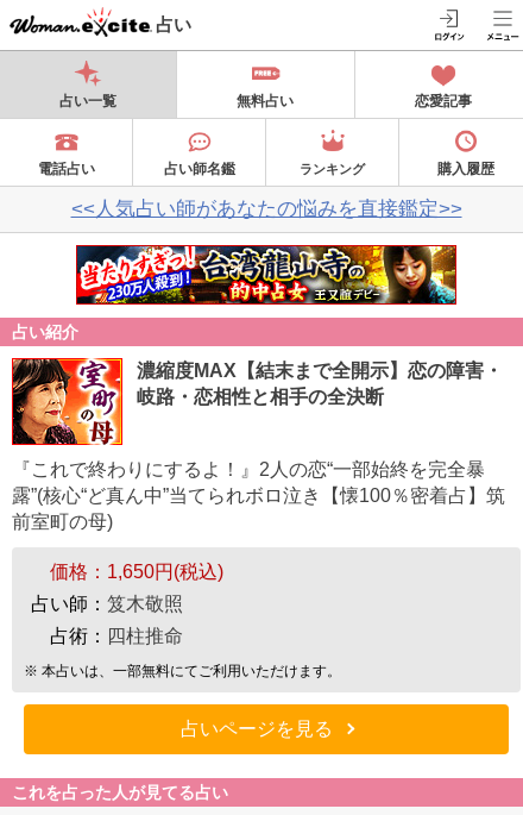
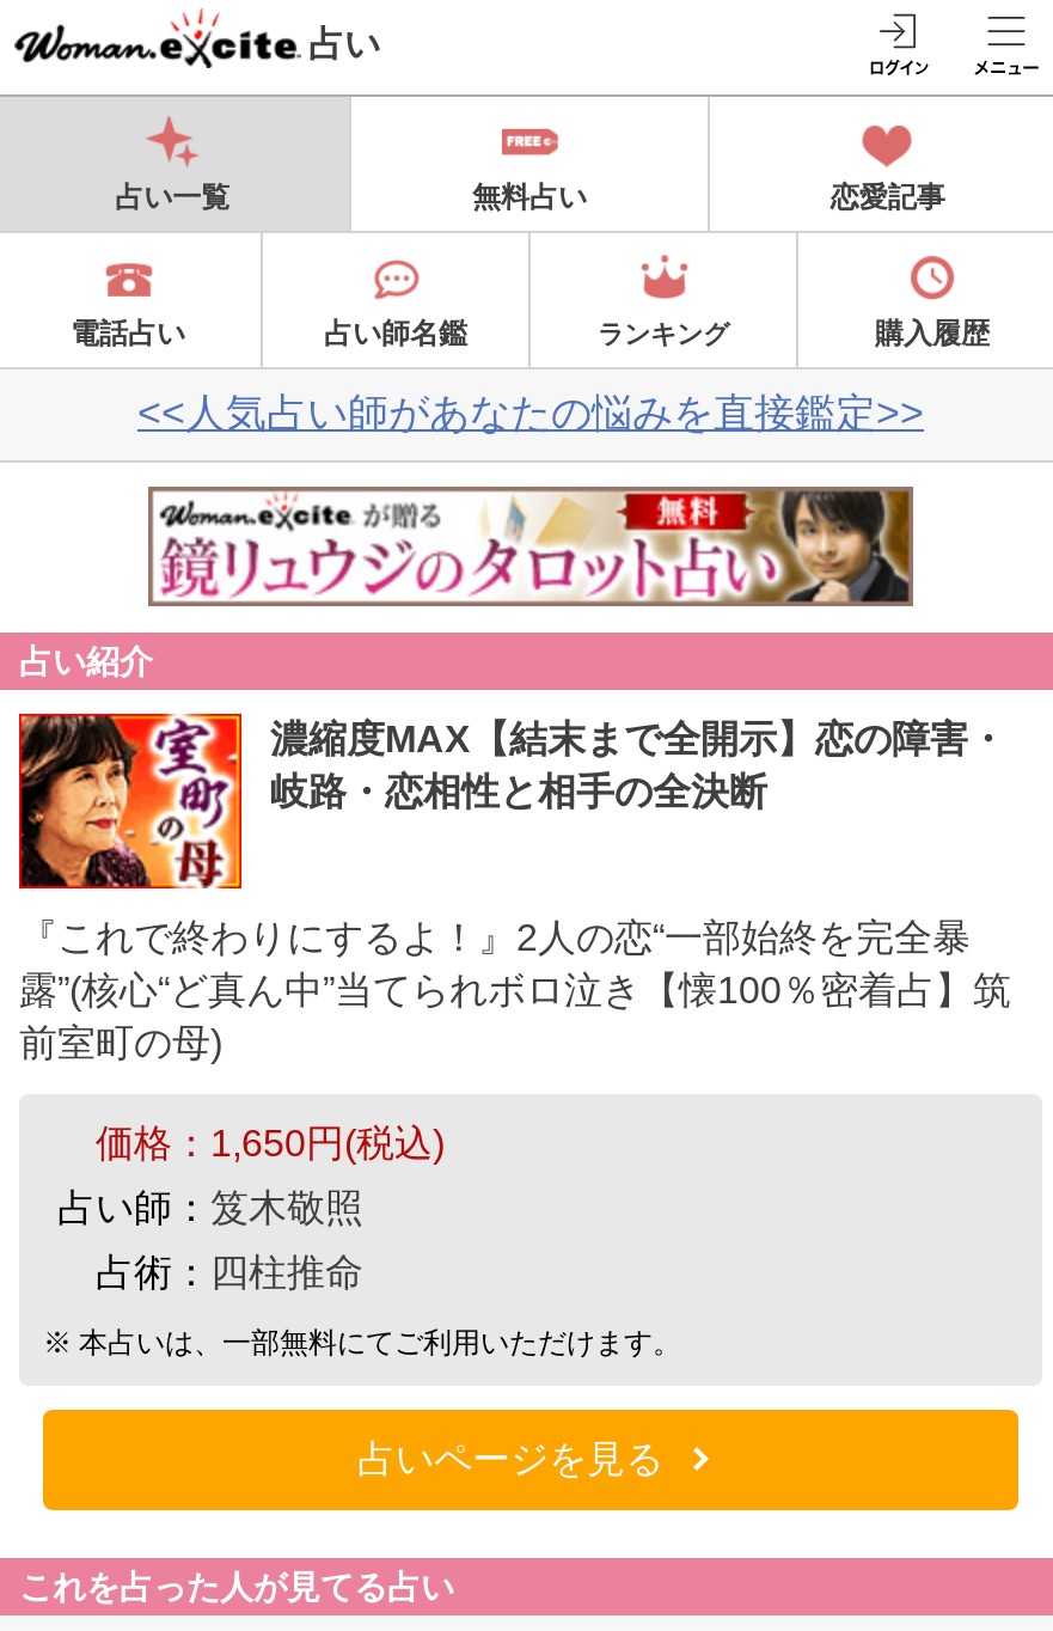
[75,244,458,306] [image] -> [148,484,916,609] [image]

